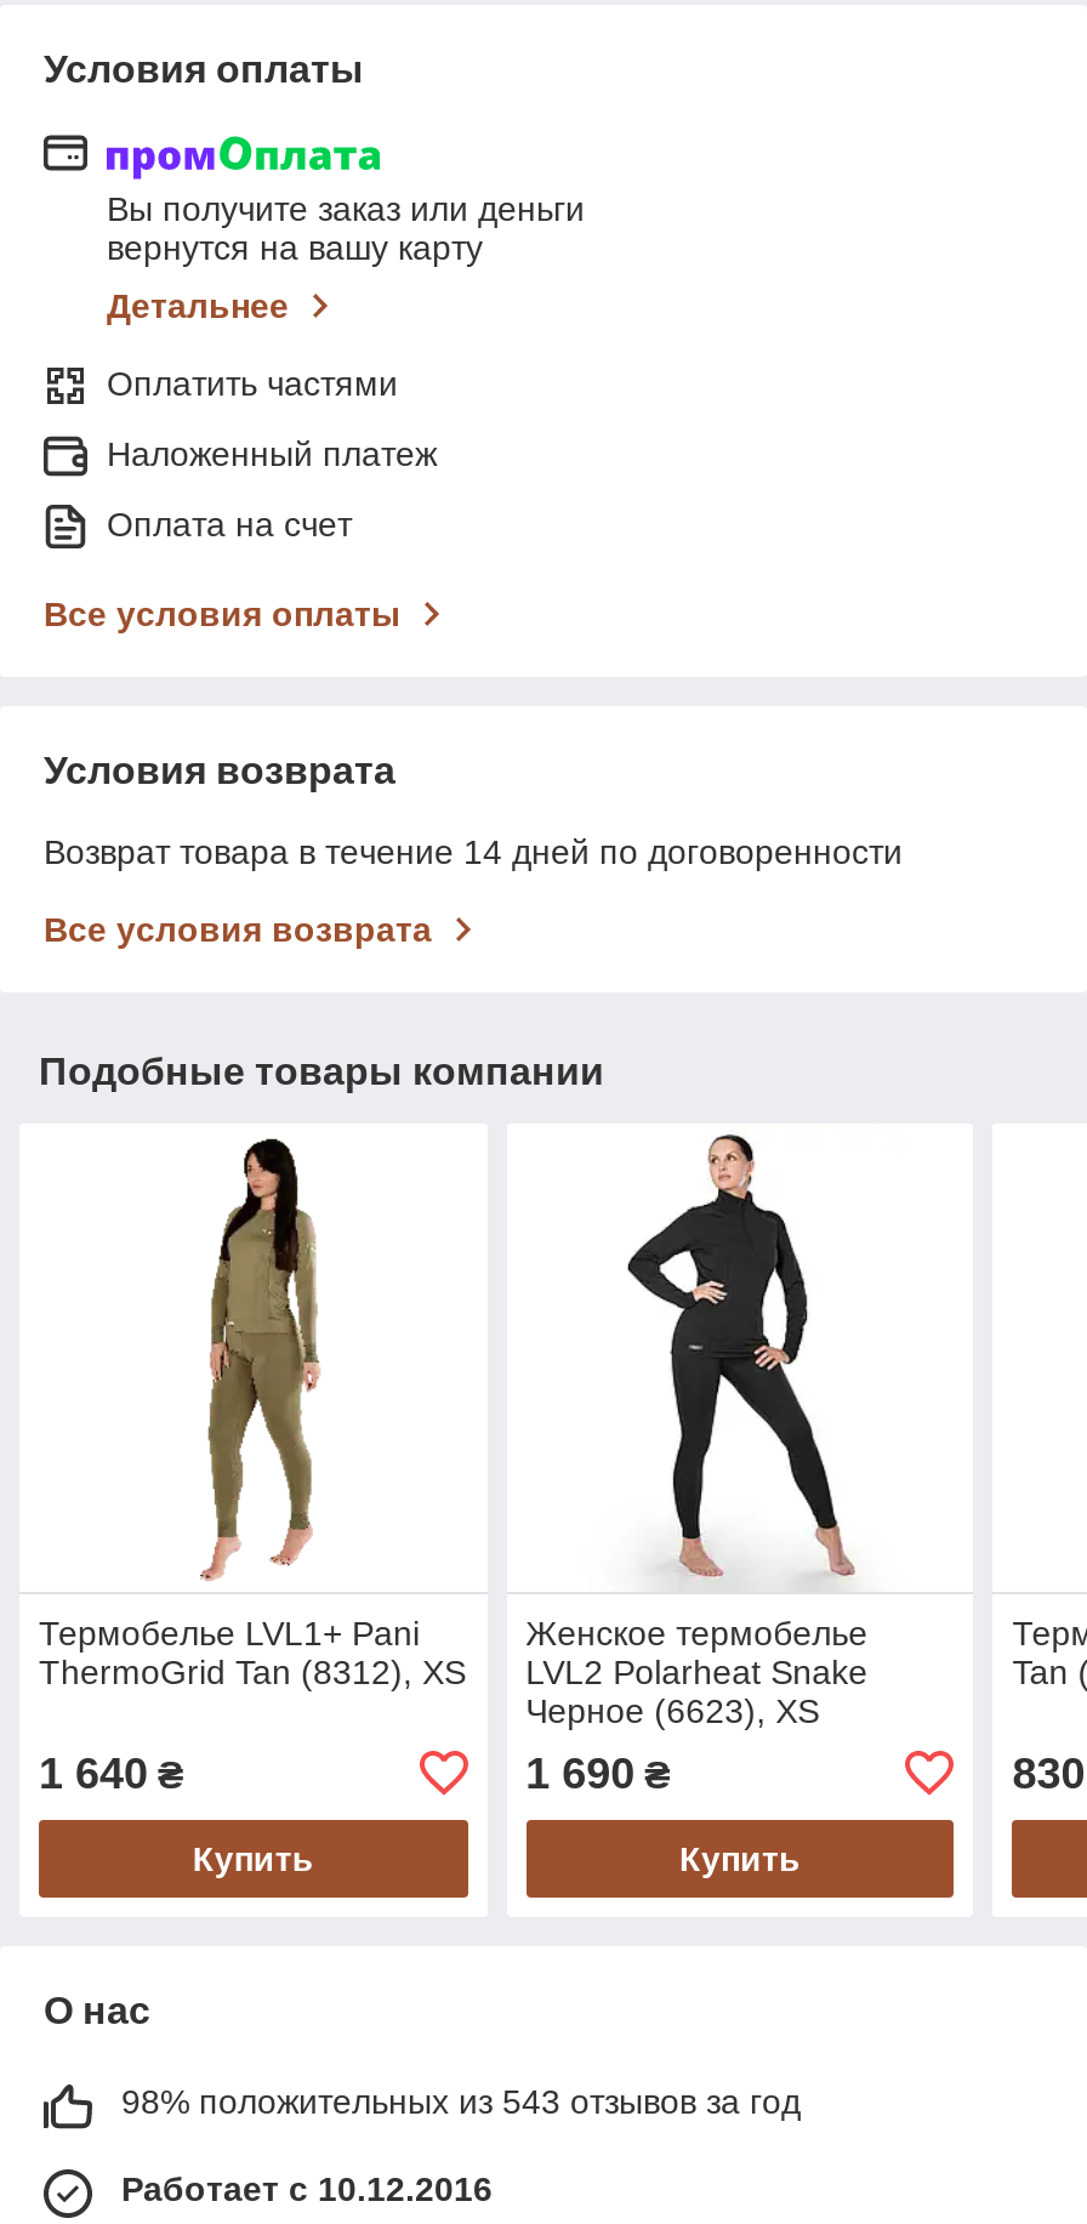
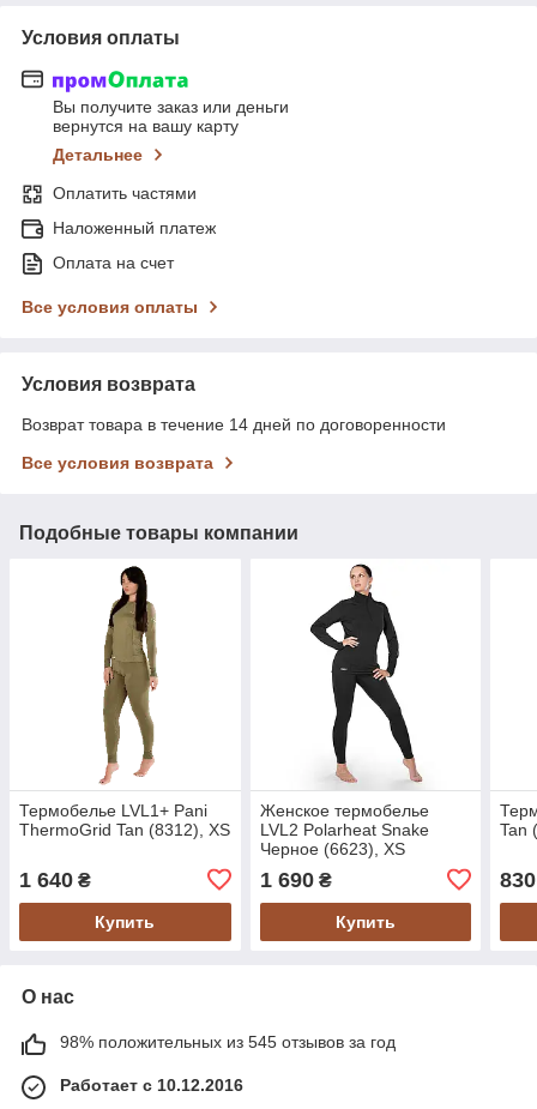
[121,2082,801,2120] 98% положительных из 543 отзывов за год -> [60,1032,396,1051] 98% положительных из 545 отзывов за год

